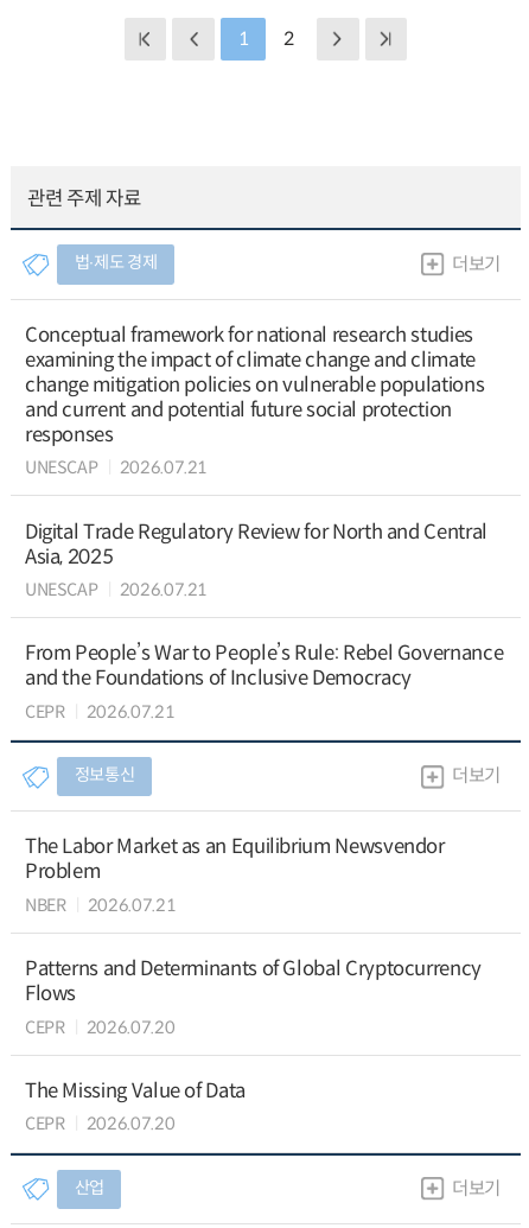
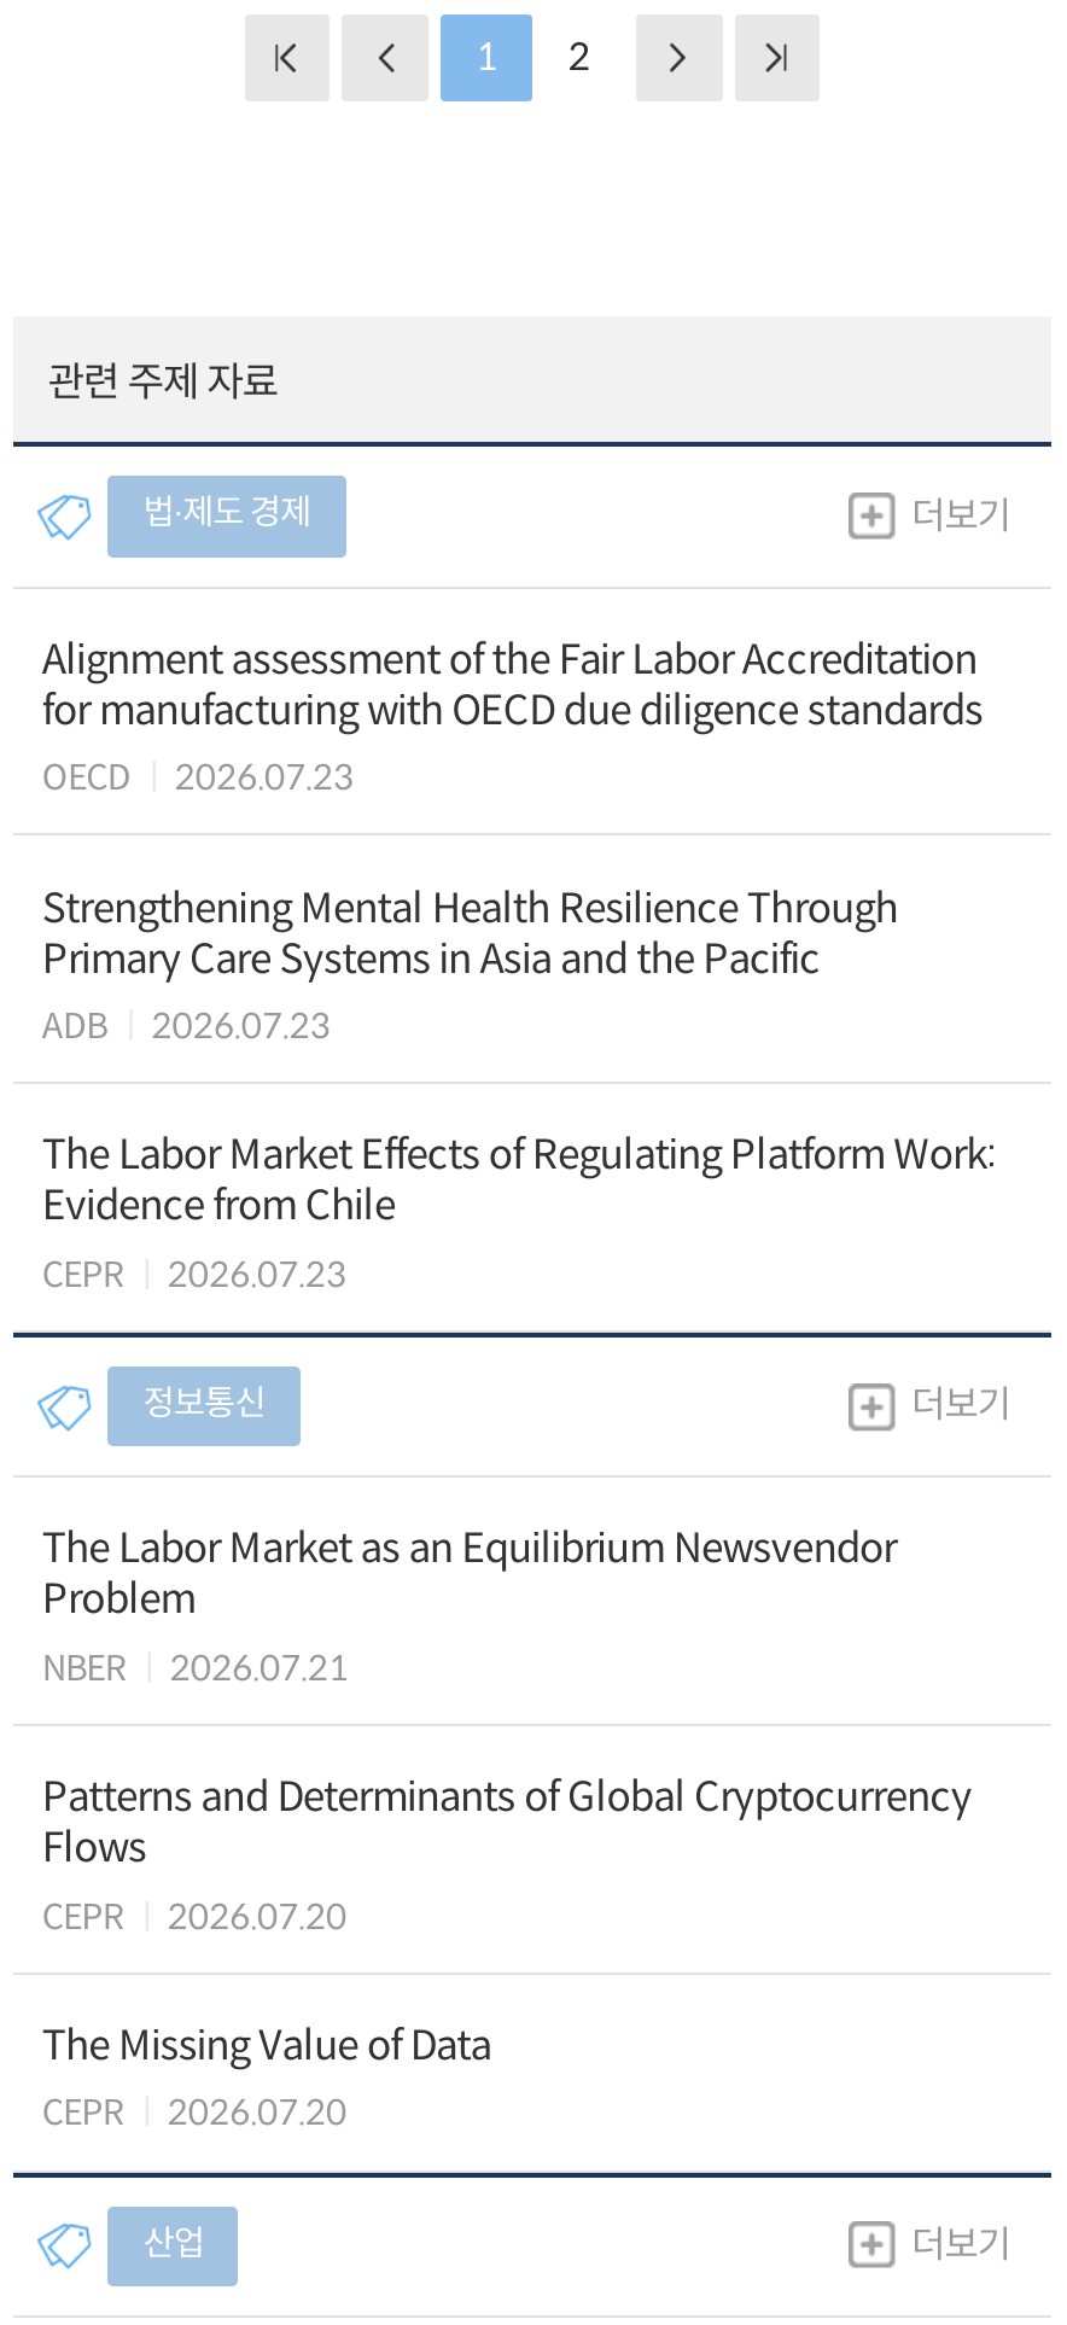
[25,322,484,478] Conceptual framework for national research studies | examining the impact of climate change and climate | change mitigation policies on vulnerable populations | and current and potential future social protection | responses | UNESCAP | 2026.07.21 -> [42,634,983,799] Alignment assessment of the Fair Labor Accreditation | for manufacturing with OECD due diligence standards | OECD | 2026.07.23
[25,519,487,600] Digital Trade Regulatory Review for North and Central | Asia, 2025 | UNESCAP | 2026.07.21 -> [42,882,898,1048] Strengthening Mental Health Resilience Through | Primary Care Systems in Asia and the Pacific | ADB | 2026.07.23
[25,641,503,691] From People’s War to People’s Rule: Rebel Governance | and the Foundations of Inclusive Democracy -> [42,1131,996,1232] The Labor Market Effects of Regulating Platform Work: | Evidence from Chile
[25,701,175,722] CEPR 2026.07.21 -> [42,1252,347,1296] CEPR 2026.07.23

